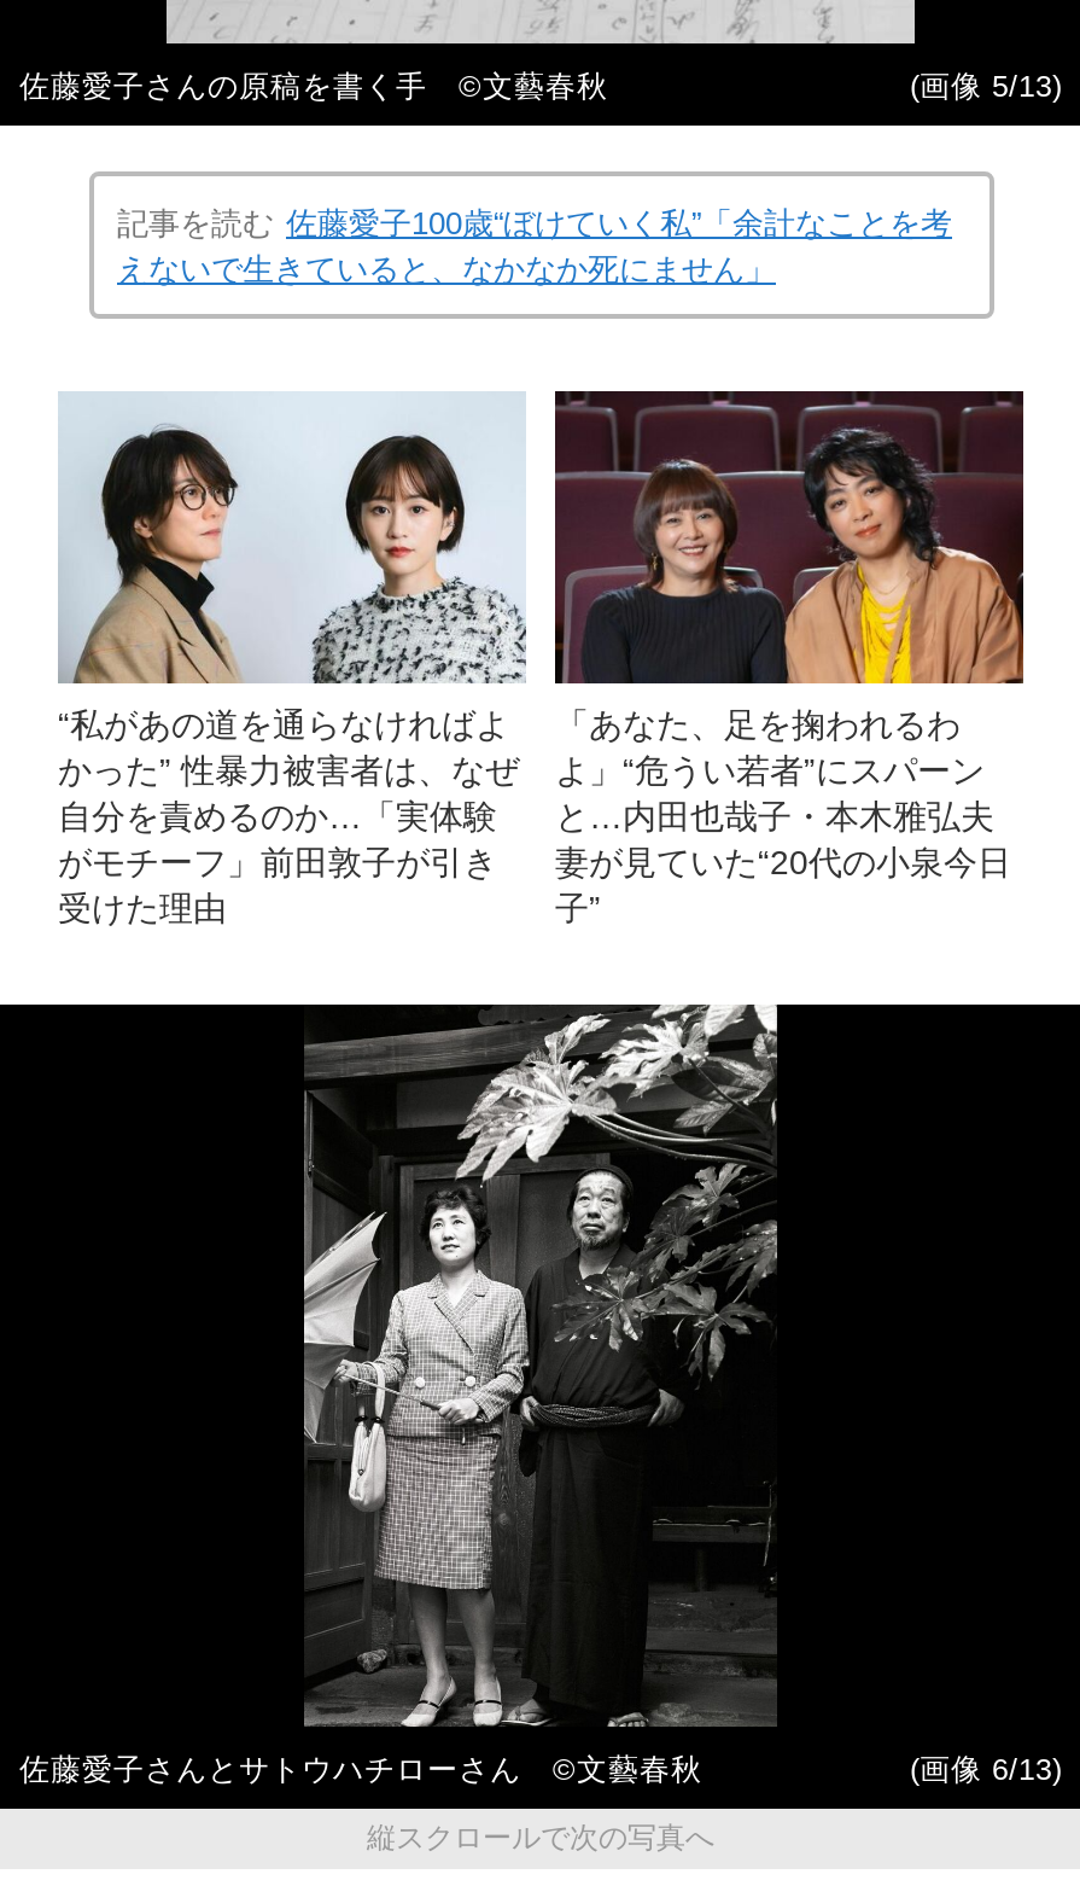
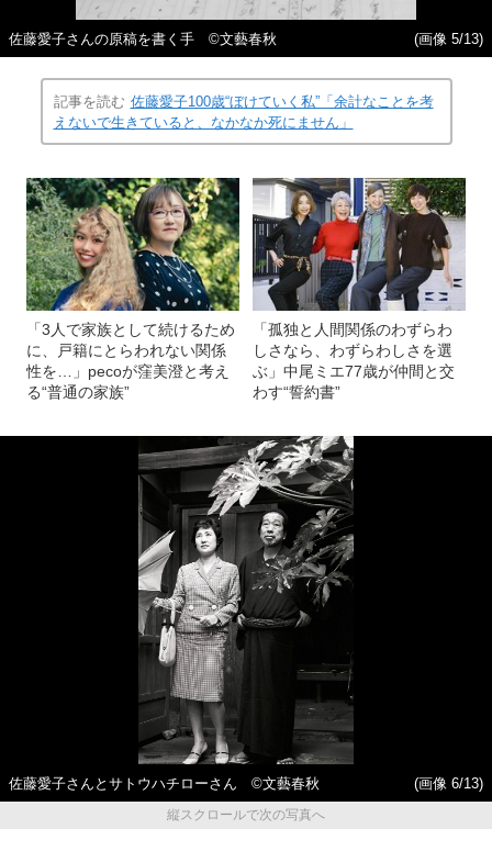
[58,391,526,927] [image] | “私があの道を通らなければよ | かった” 性暴力被害者は、なぜ | 自分を責めるのか…「実体験 | がモチーフ」前田敦子が引き | 受けた理由 -> [25,177,241,401] [image] | 「3人で家族として続けるため | に、戸籍にとらわれない関係 | 性を…」pecoが窪美澄と考え | る“普通の家族”
[553,389,1026,927] [image] | 「あなた、足を掬われるわ | よ」“危うい若者”にスパーン | と…内田也哉子・本木雅弘夫 | 妻が見ていた“20代の小泉今日 | 子” -> [253,177,466,401] [image] | 「孤独と人間関係のわずらわ | しさなら、わずらわしさを選 | ぶ」中尾ミエ77歳が仲間と交 | わす“誓約書”

